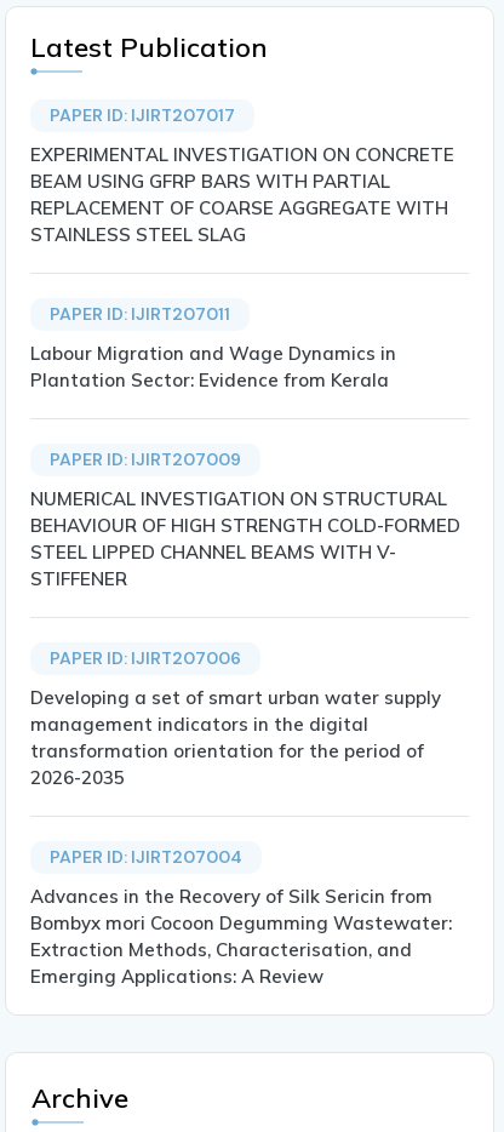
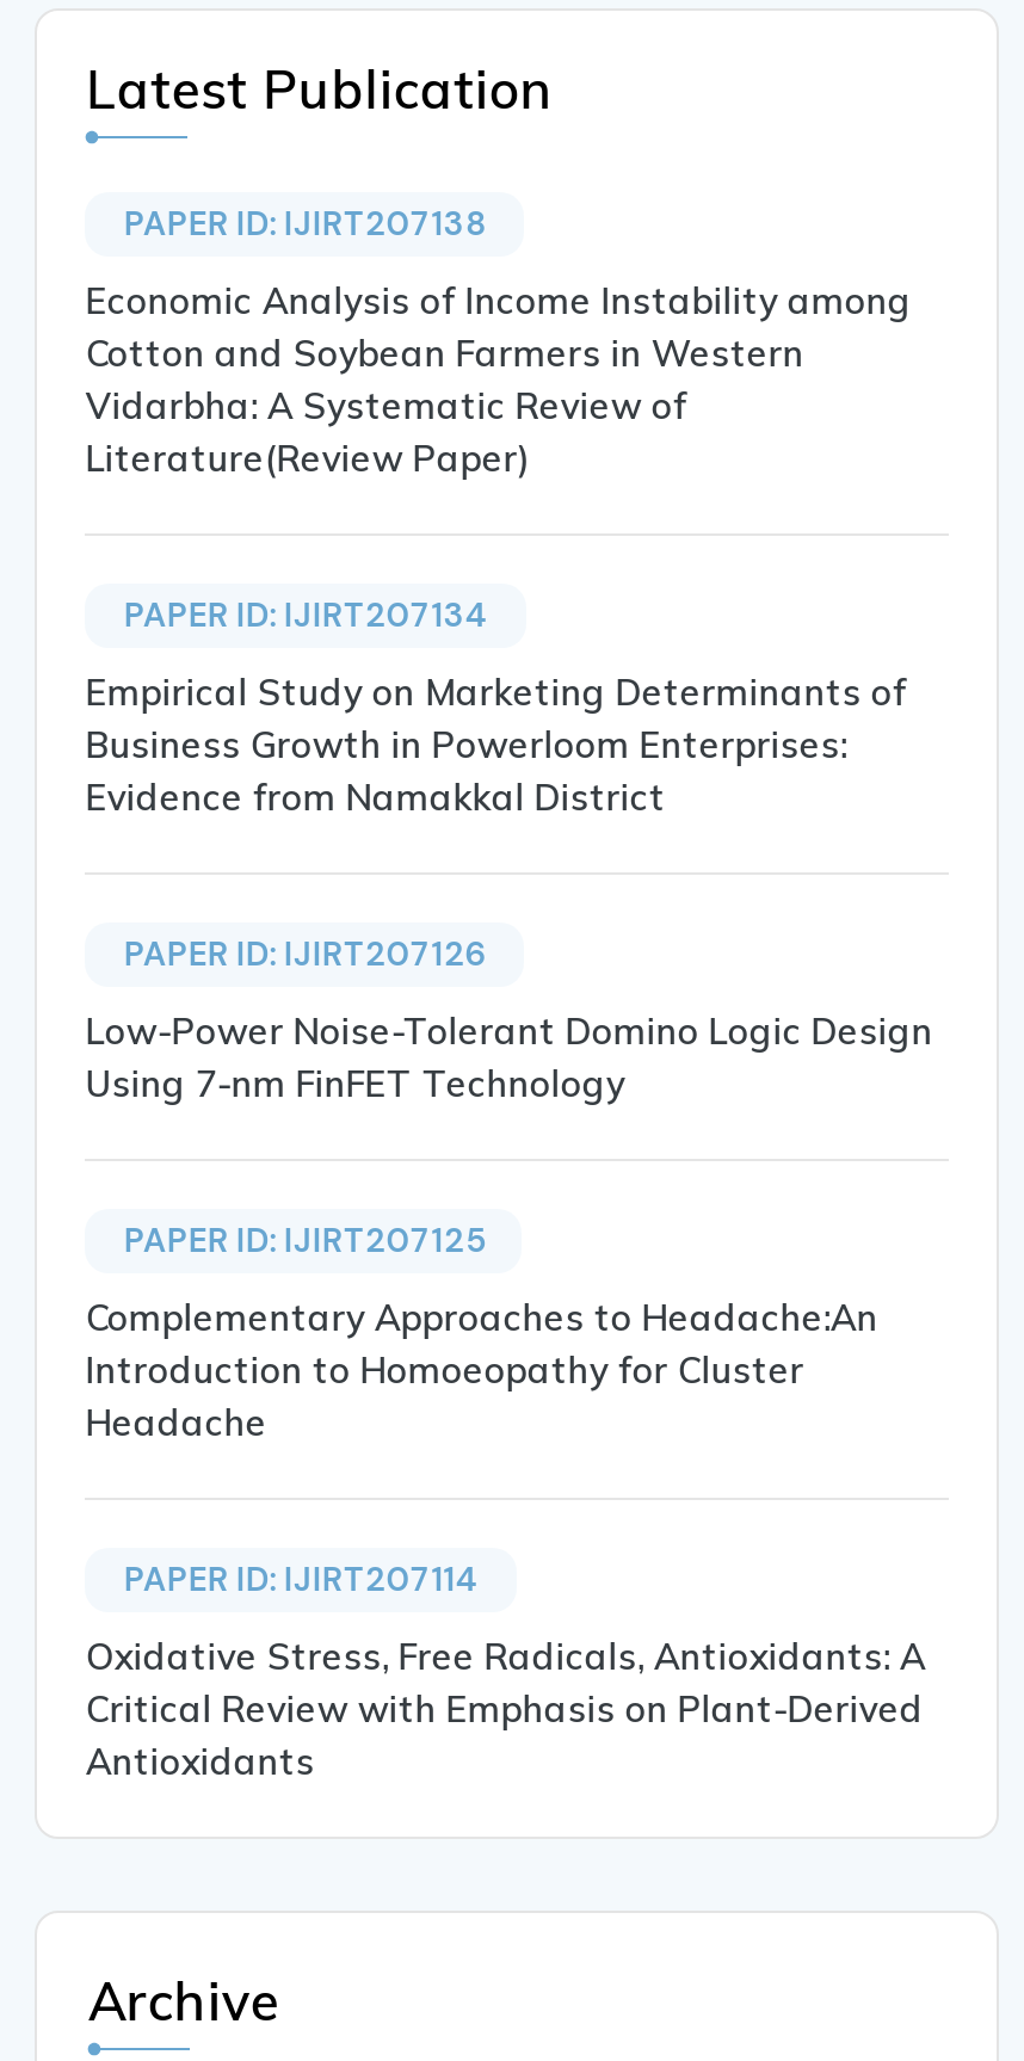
[50,104,236,126] PAPER ID: IJIRT207017 -> [124,201,487,244] PAPER ID: IJIRT207138
[31,143,455,246] EXPERIMENTAL INVESTIGATION ON CONCRETE | BEAM USING GFRP BARS WITH PARTIAL | REPLACEMENT OF COARSE AGGREGATE WITH | STAINLESS STEEL SLAG -> [86,277,912,480] Economic Analysis of Income Instability among | Cotton and Soybean Farmers in Western | Vidarbha: A Systematic Review of | Literature(Review Paper)
[50,303,231,324] PAPER ID: IJIRT207011 -> [124,592,489,635] PAPER ID: IJIRT207134
[31,341,397,391] Labour Migration and Wage Dynamics in | Plantation Sector: Evidence from Kerala -> [86,669,907,819] Empirical Study on Marketing Determinants of | Business Growth in Powerloom Enterprises: | Evidence from Namakkal District
[50,448,242,470] PAPER ID: IJIRT207009 -> [124,931,487,974] PAPER ID: IJIRT207126
[31,487,461,590] NUMERICAL INVESTIGATION ON STRUCTURAL | BEHAVIOUR OF HIGH STRENGTH COLD-FORMED | STEEL LIPPED CHANNEL BEAMS WITH V- | STIFFENER -> [86,1007,933,1105] Low-Power Noise-Tolerant Domino Logic Design | Using 7-nm FinFET Technology
[50,647,242,669] PAPER ID: IJIRT207006 -> [124,1218,484,1260] PAPER ID: IJIRT207125
[31,686,441,789] Developing a set of smart urban water supply | management indicators in the digital | transformation orientation for the period of | 2026-2035 -> [86,1294,878,1444] Complementary Approaches to Headache:An | Introduction to Homoeopathy for Cluster | Headache
[50,845,243,867] PAPER ID: IJIRT207004 -> [124,1556,480,1599] PAPER ID: IJIRT207114
[31,884,452,987] Advances in the Recovery of Silk Sericin from | Bombyx mori Cocoon Degumming Wastewater: | Extraction Methods, Characterisation, and | Emerging Applications: A Review -> [86,1633,926,1783] Oxidative Stress, Free Radicals, Antioxidants: A | Critical Review with Emphasis on Plant-Derived | Antioxidants

